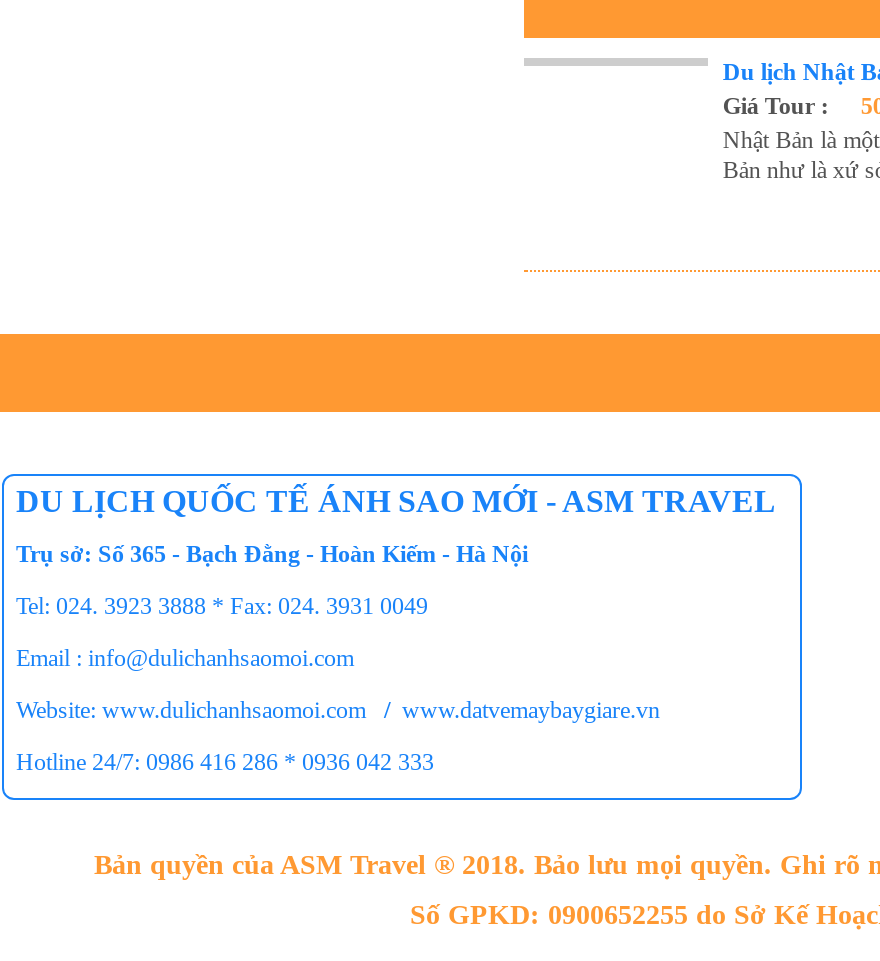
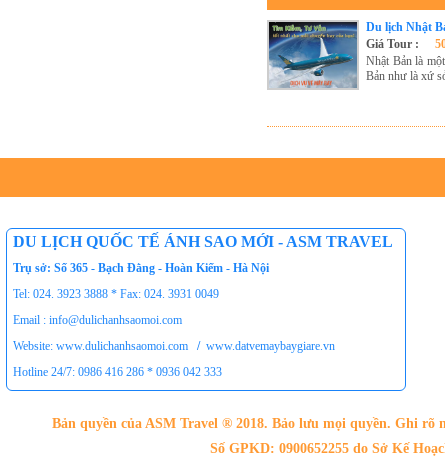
none -> [267,21,359,90] [image]

